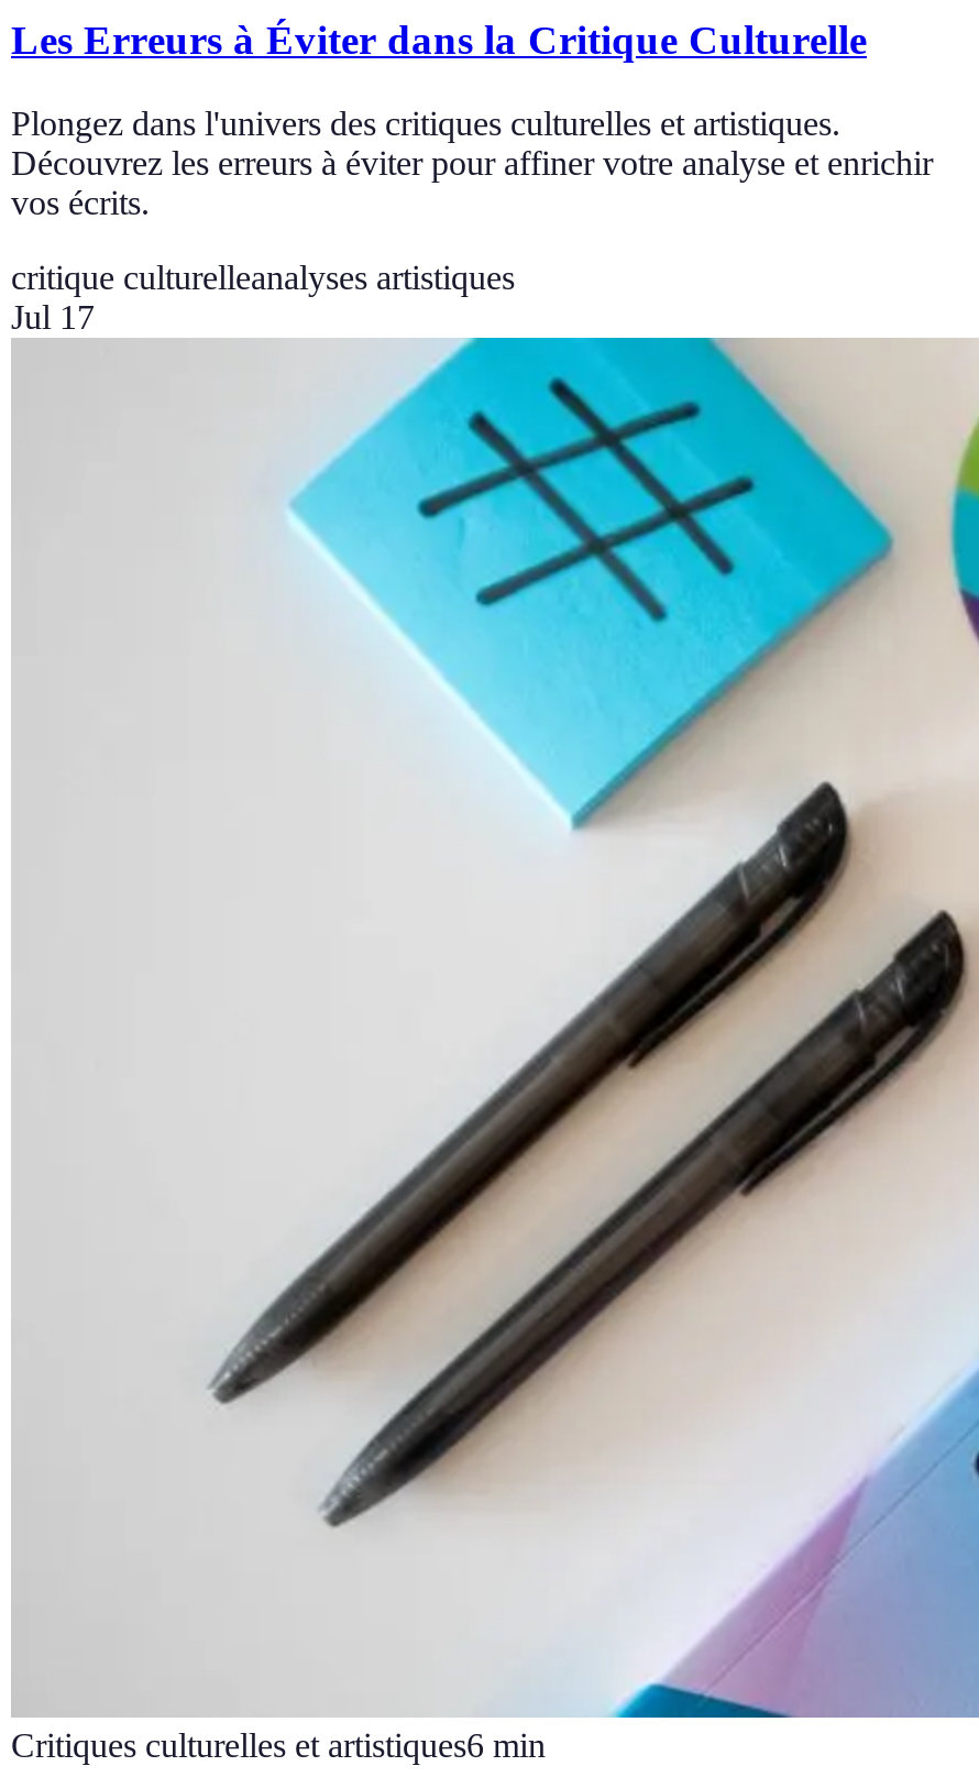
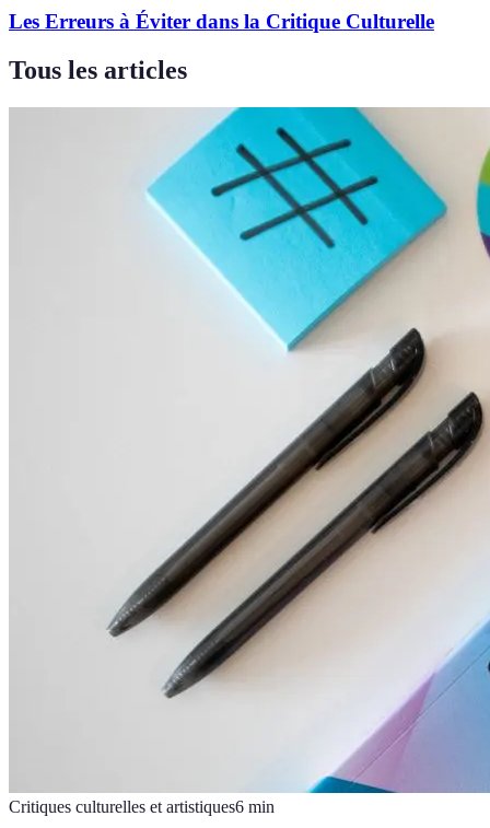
[11,105,933,336] Plongez dans l'univers des critiques culturelles et artistiques. | Découvrez les erreurs à éviter pour affiner votre analyse et enrichir | vos écrits. | critique culturelleanalyses artistiques | Jul 17 -> [9,56,187,84] Tous les articles

